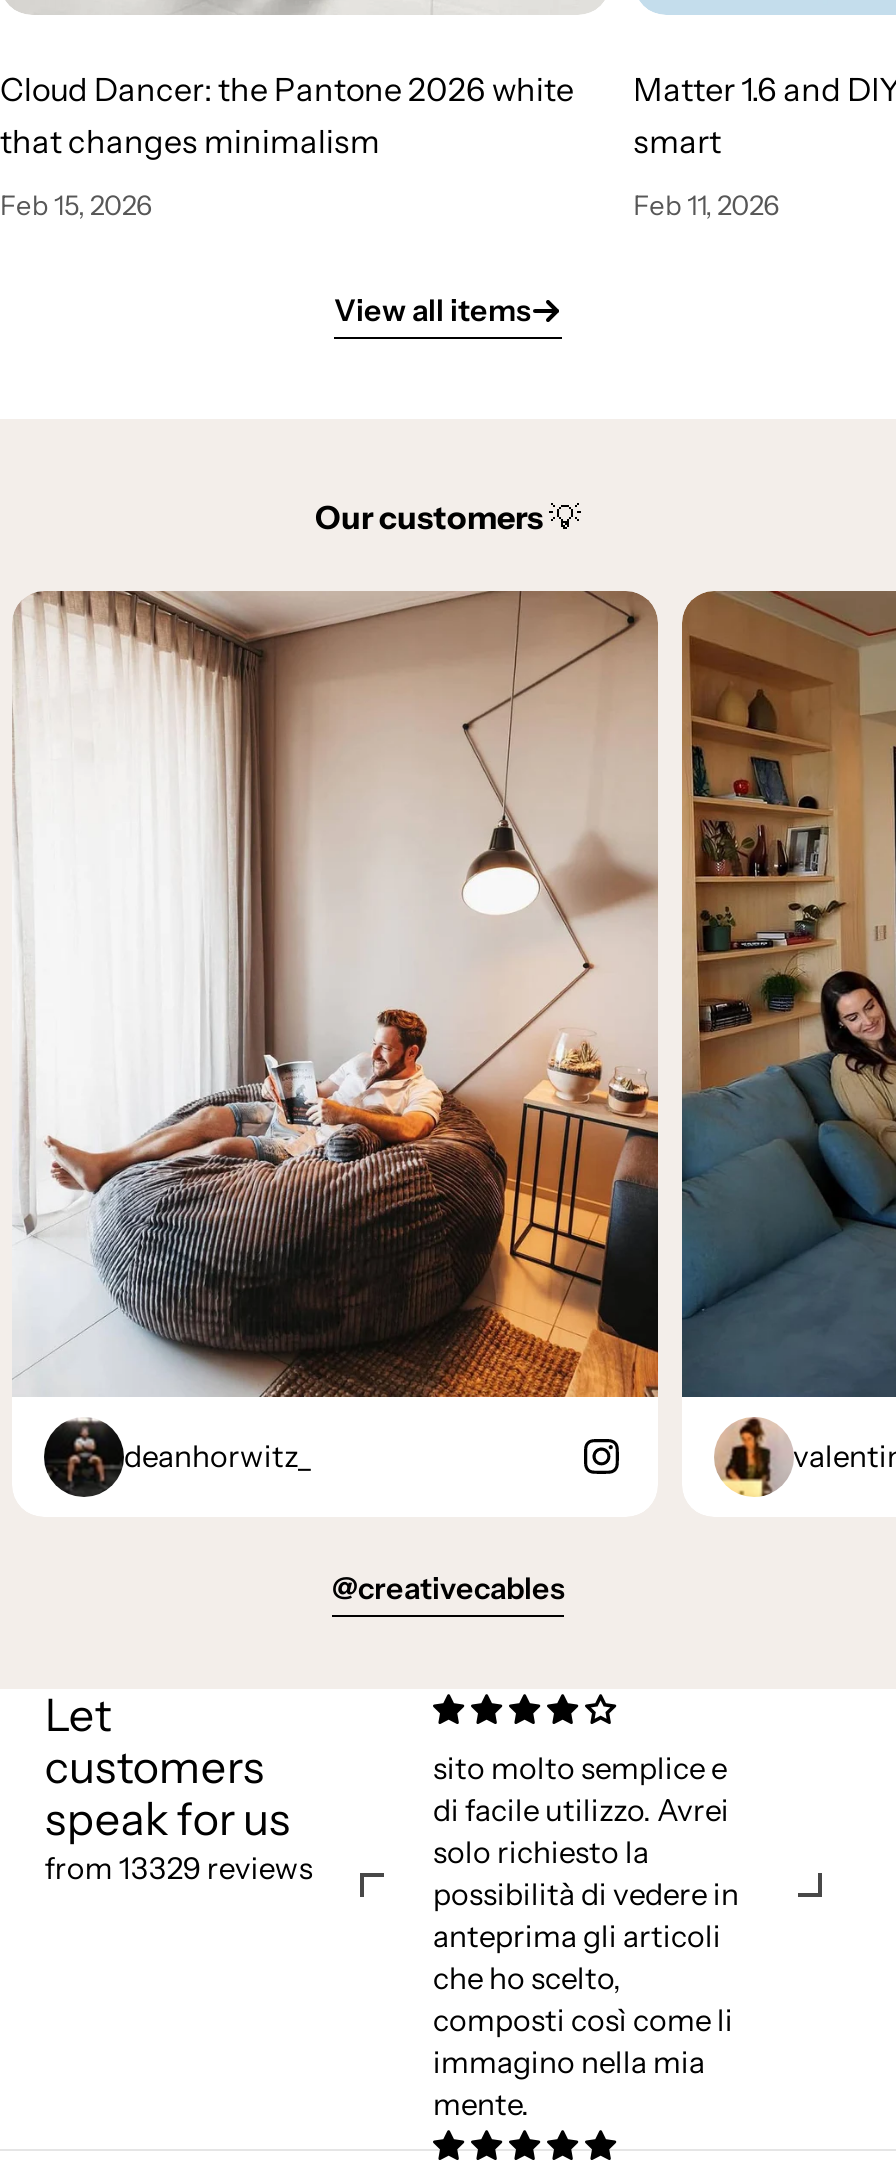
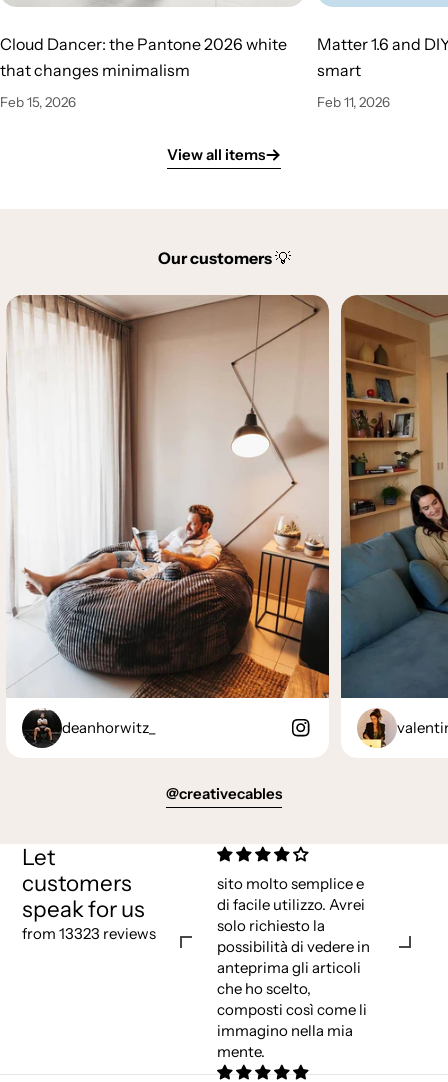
[45,1849,313,1887] from 13329 reviews -> [22,924,156,943] from 13323 reviews

